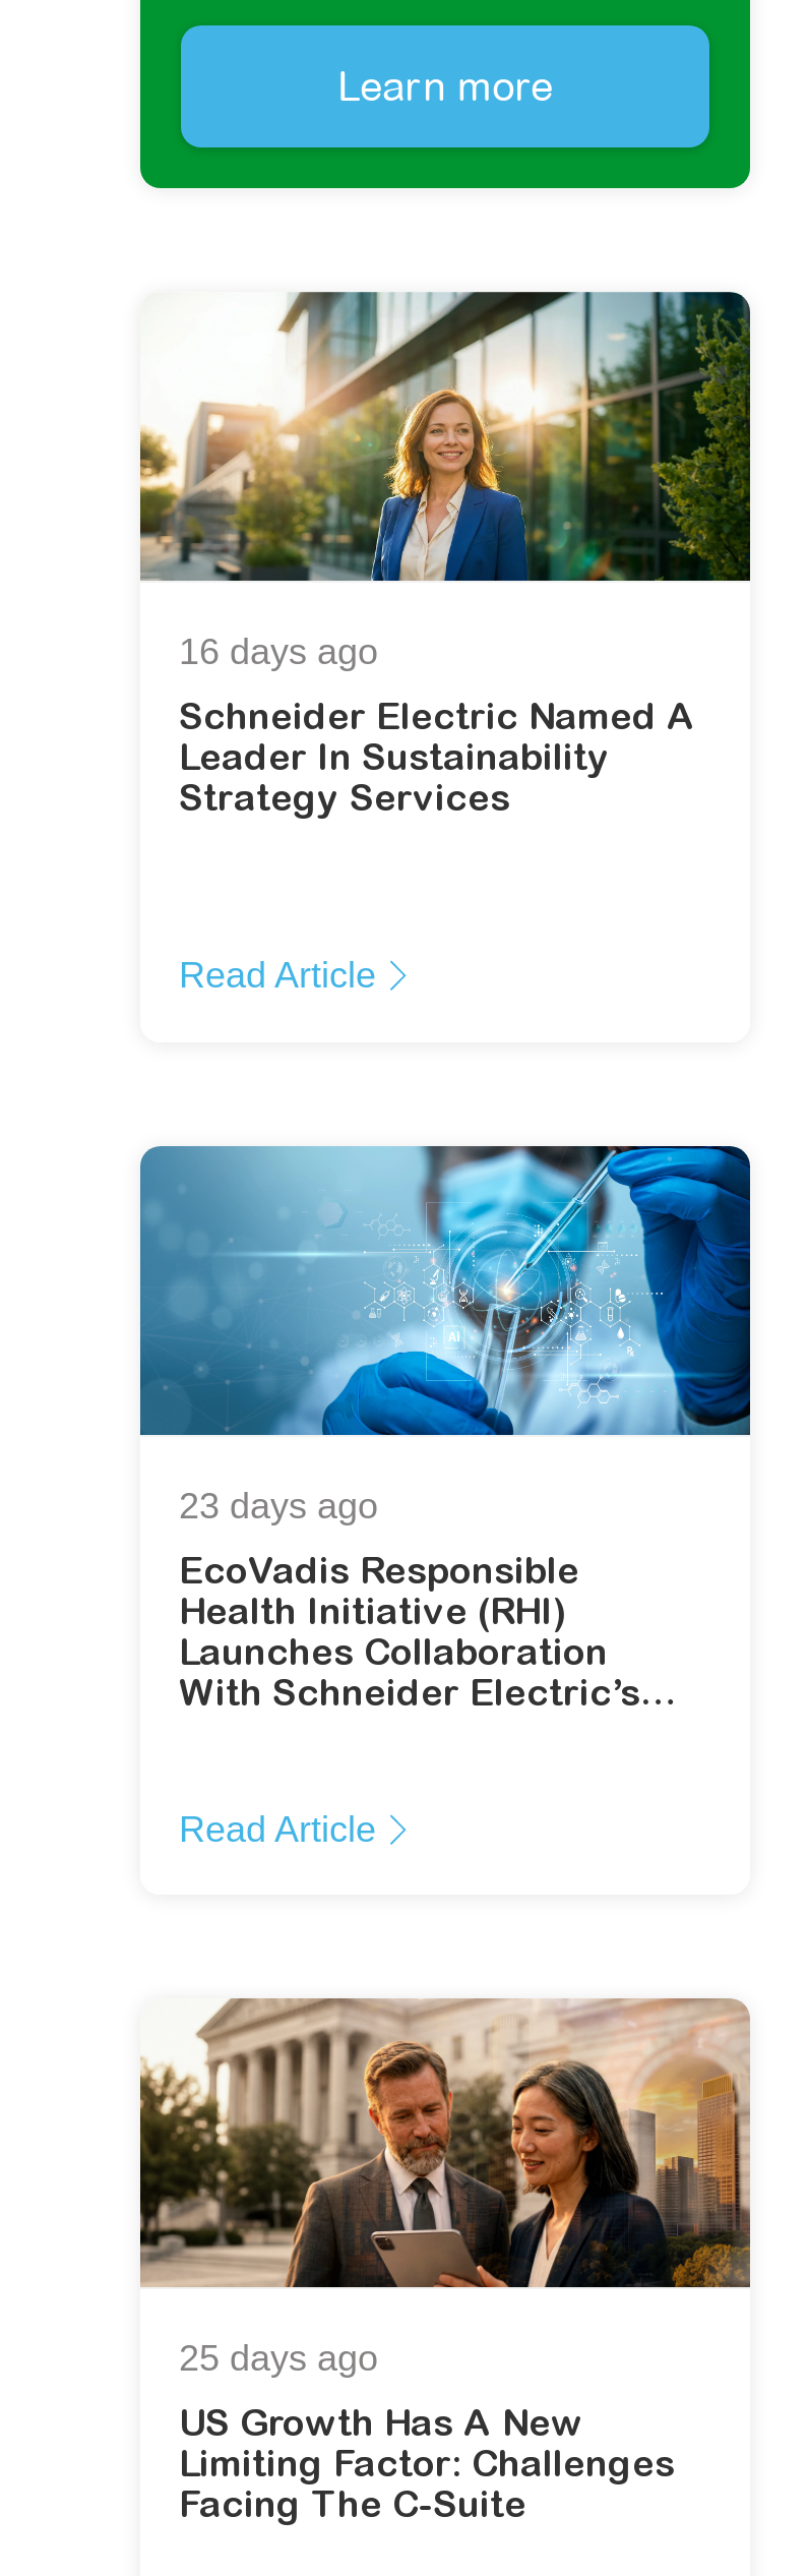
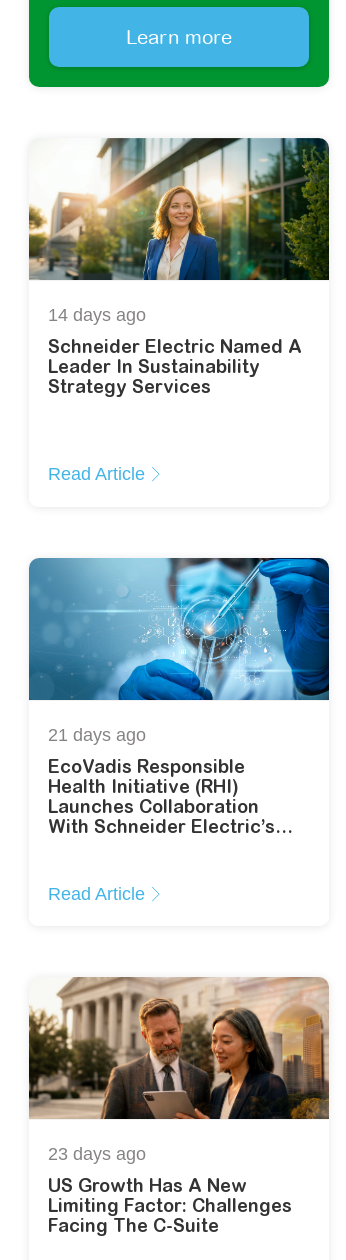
[179,632,378,673] 16 days ago -> [48,305,146,325] 14 days ago
[179,1485,378,1526] 23 days ago -> [48,725,146,745] 21 days ago
[179,2338,378,2379] 25 days ago -> [48,1144,146,1164] 23 days ago

